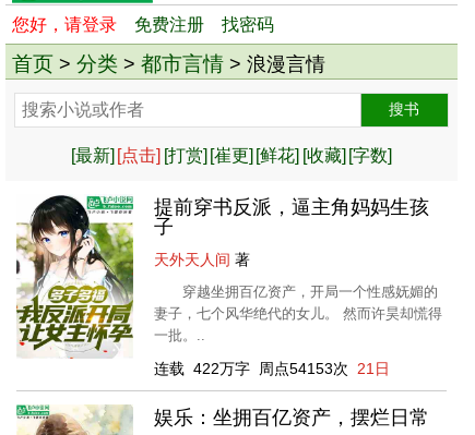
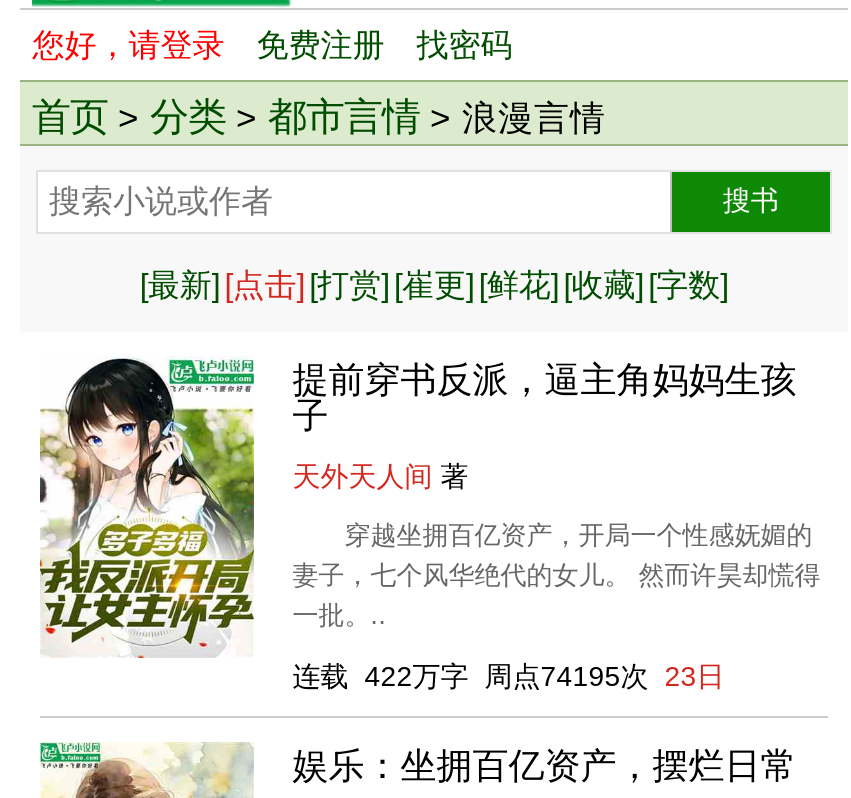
[154,360,390,378] 连载 422万字 周点54153次 21日 -> [292,661,724,693] 连载 422万字 周点74195次 23日

